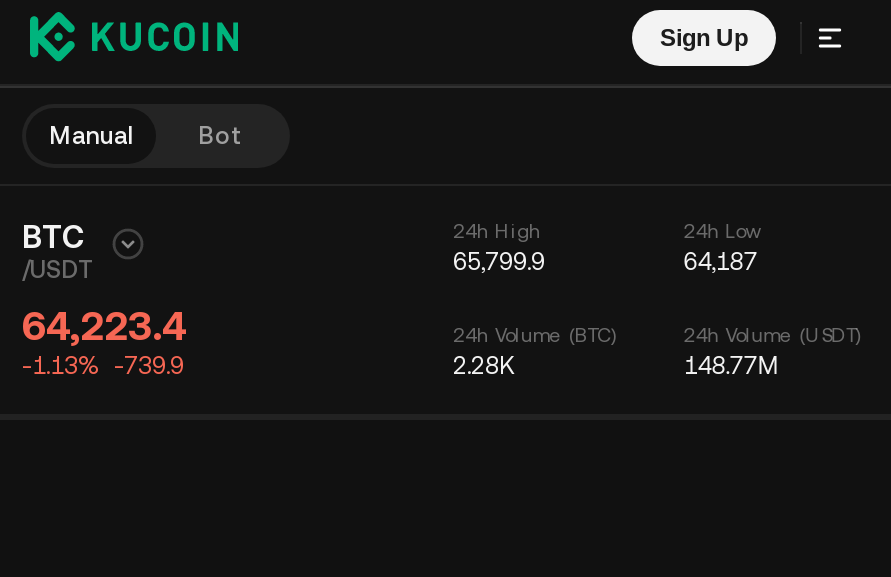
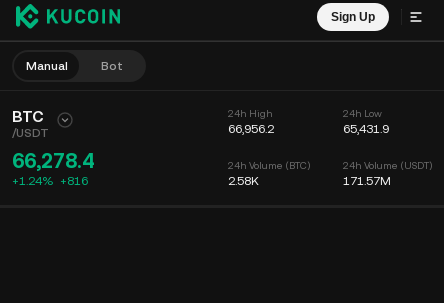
[453,248,545,276] 65,799.9 -> [227,122,273,136] 66,956.2
[683,248,757,276] 64,187 -> [343,122,389,136] 65,431.9
[22,302,186,380] 64,223.4 | -1.13% -739.9 -> [12,149,94,188] 66,278.4 | +1.24% +816
[453,352,515,380] 2.28K -> [227,174,258,188] 2.58K
[683,352,779,380] 148.77M -> [343,174,391,188] 171.57M

